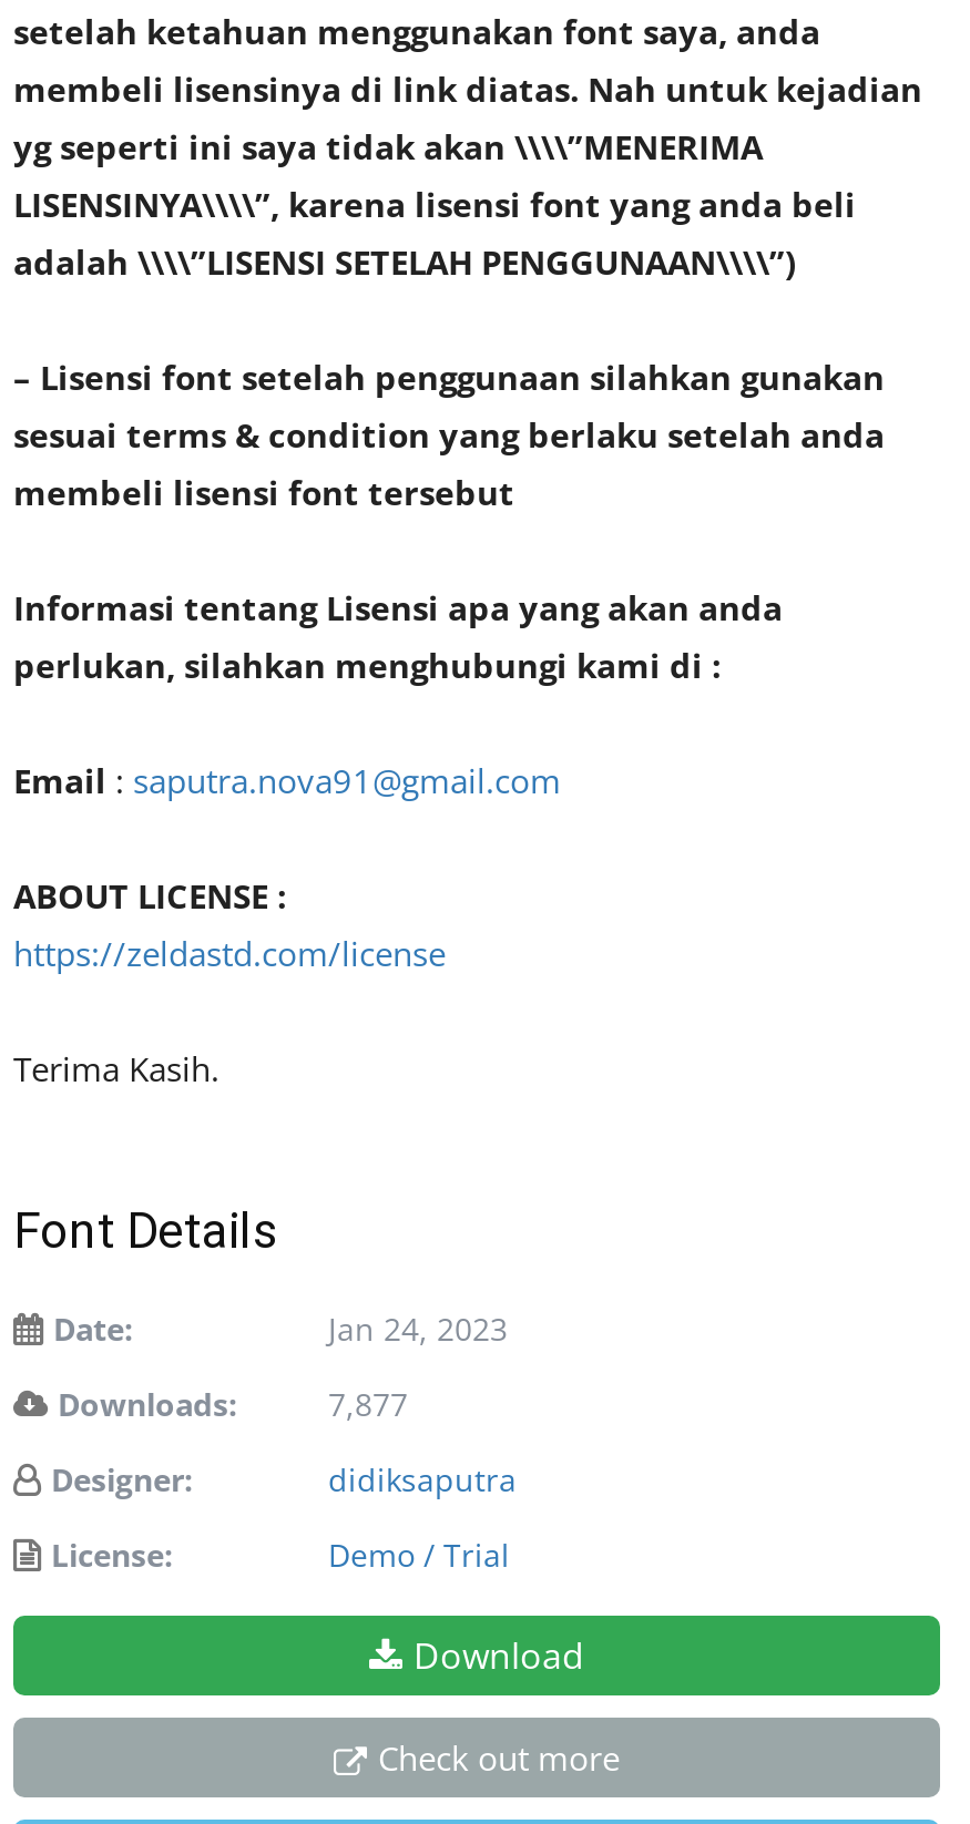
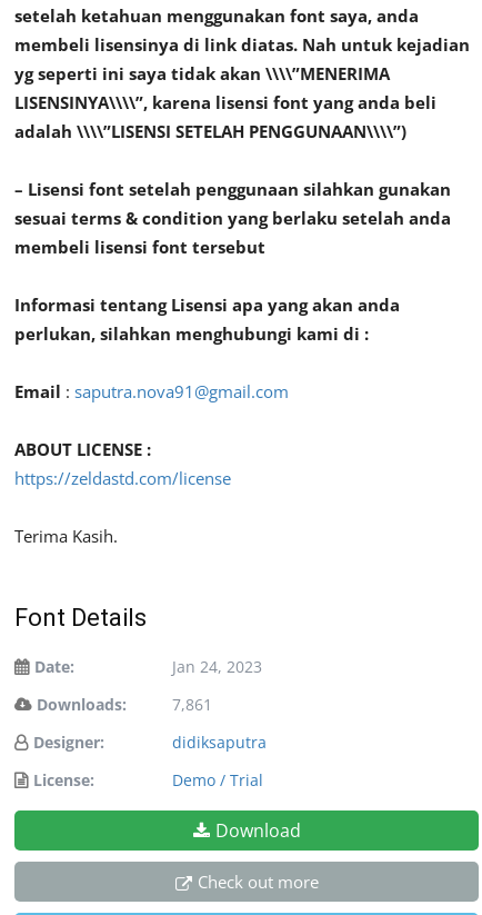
[328,1384,408,1426] 7,877 -> [172,694,212,715] 7,861

